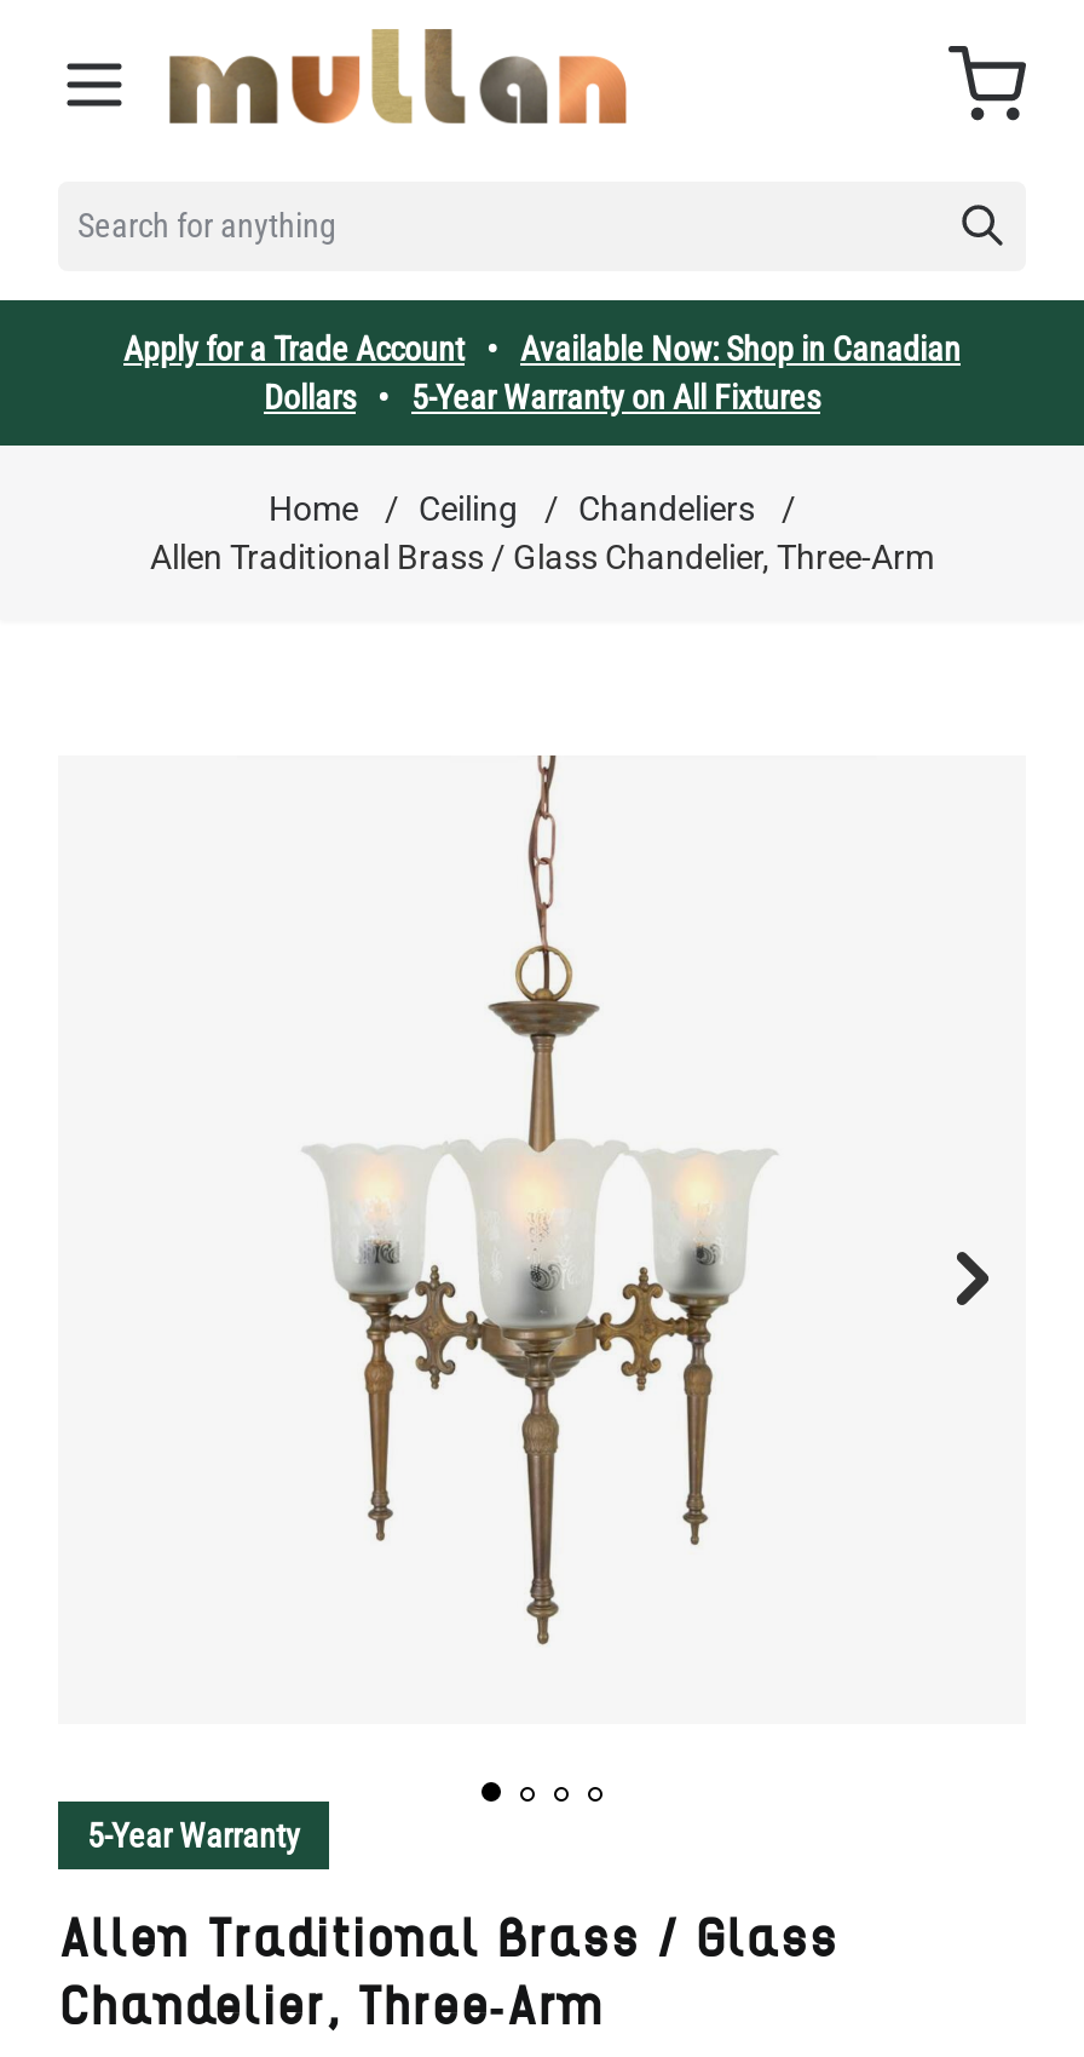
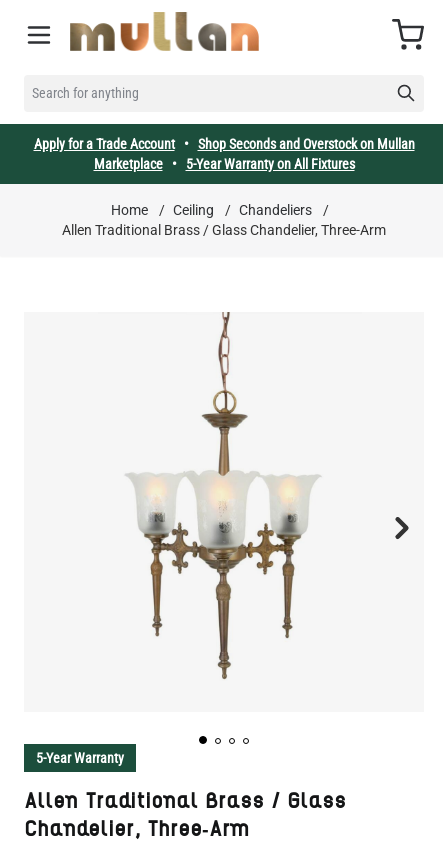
[123,329,961,416] Apply for a Trade Account • Available Now: Shop in Canadian | Dollars • 5-Year Warranty on All Fixtures -> [33,136,414,172] Apply for a Trade Account • Shop Seconds and Overstock on Mullan | Marketplace • 5-Year Warranty on All Fixtures

